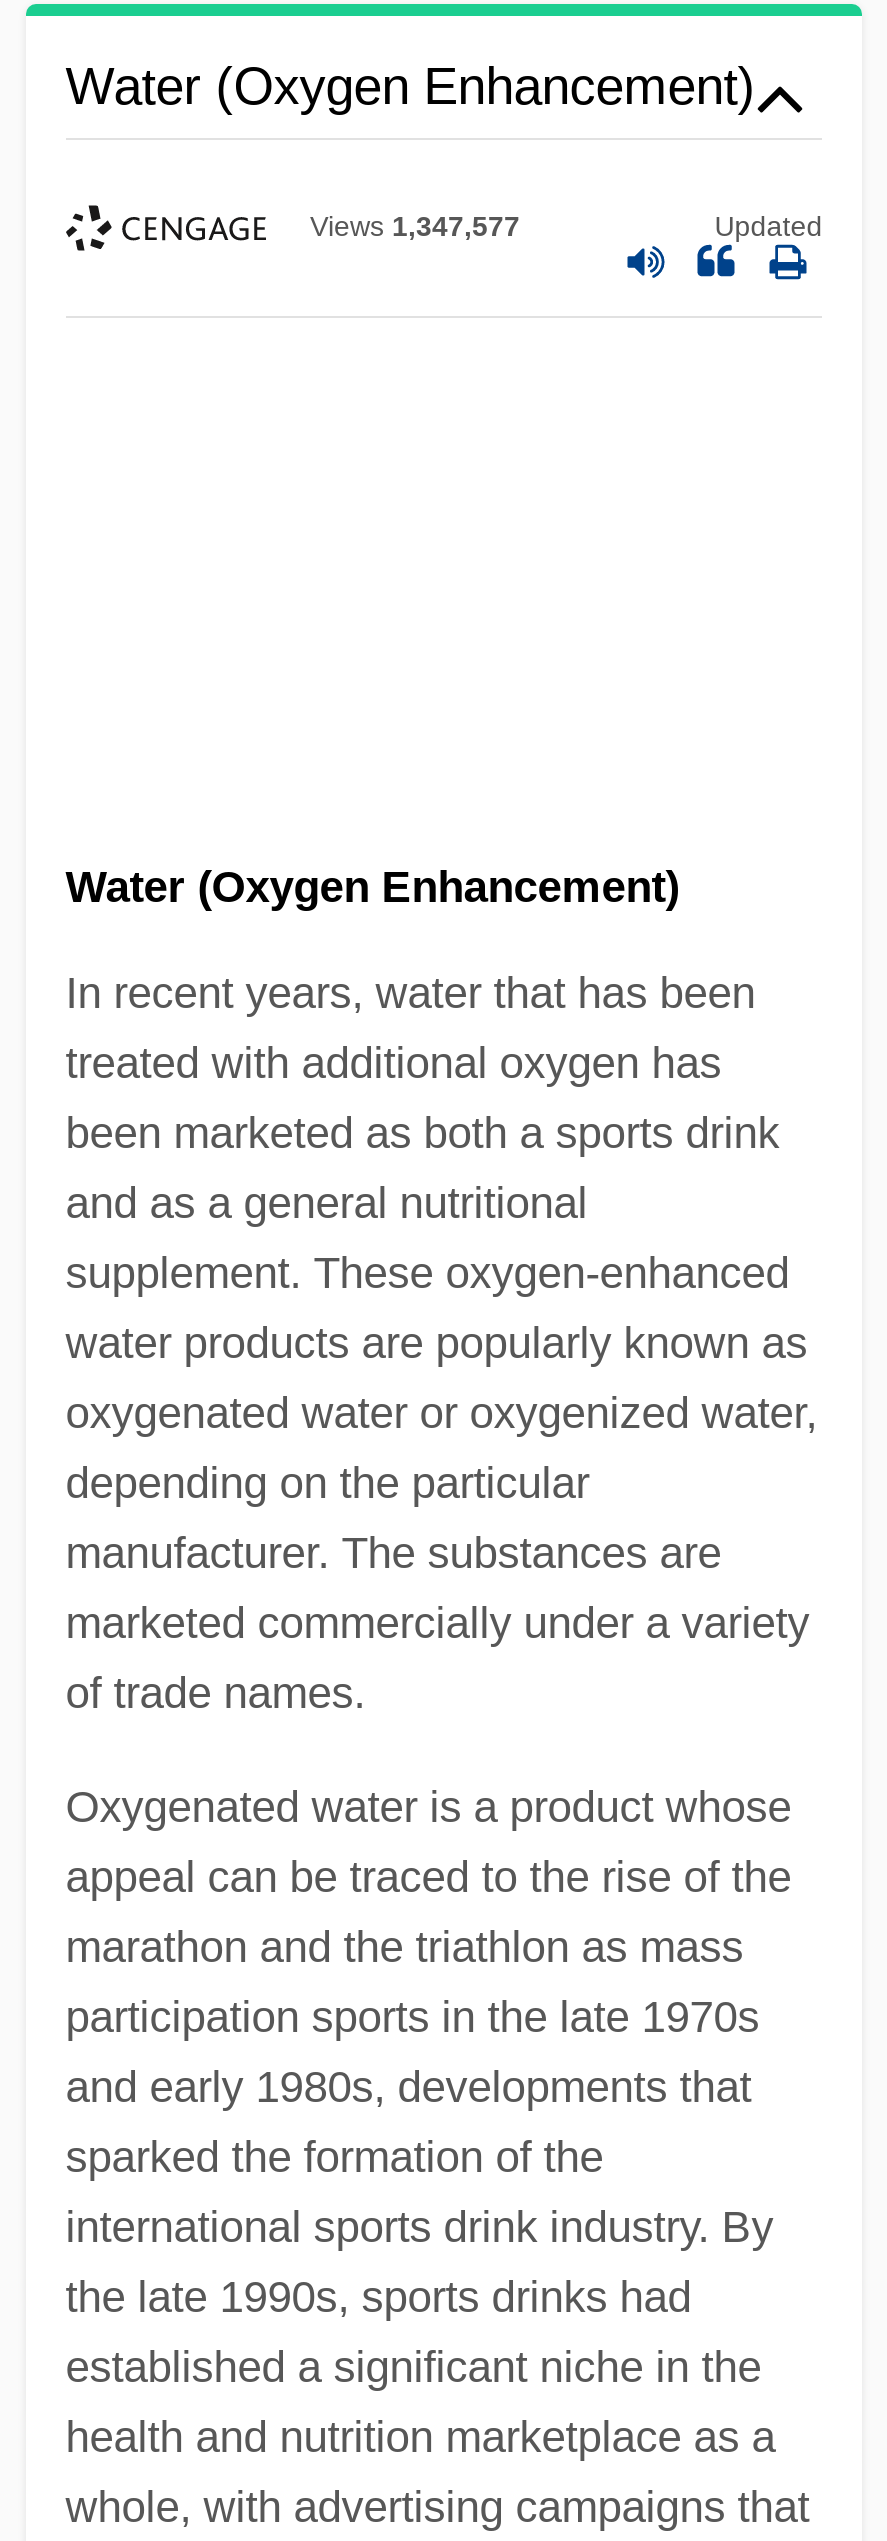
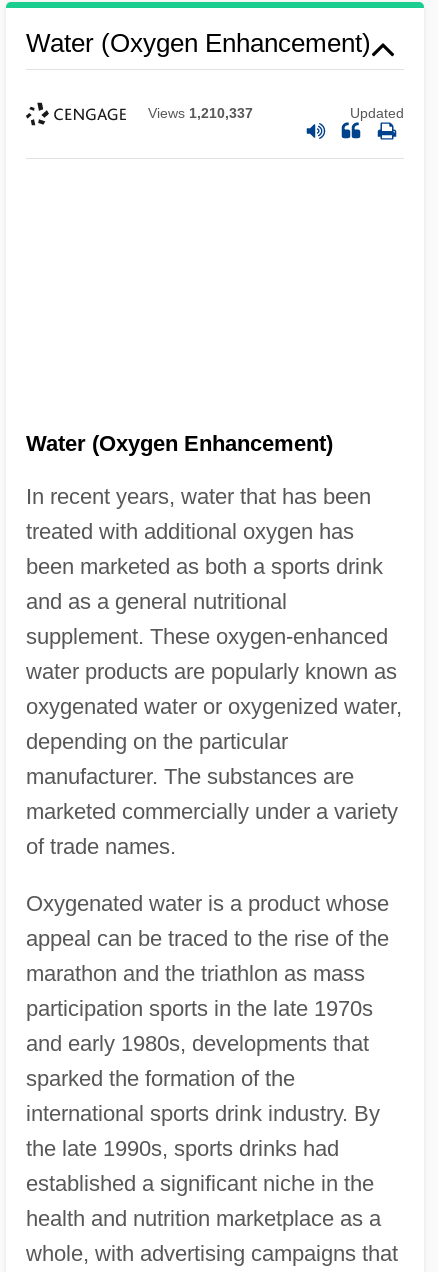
[310,211,520,243] Views 1,347,577 -> [148,105,253,121] Views 1,210,337

